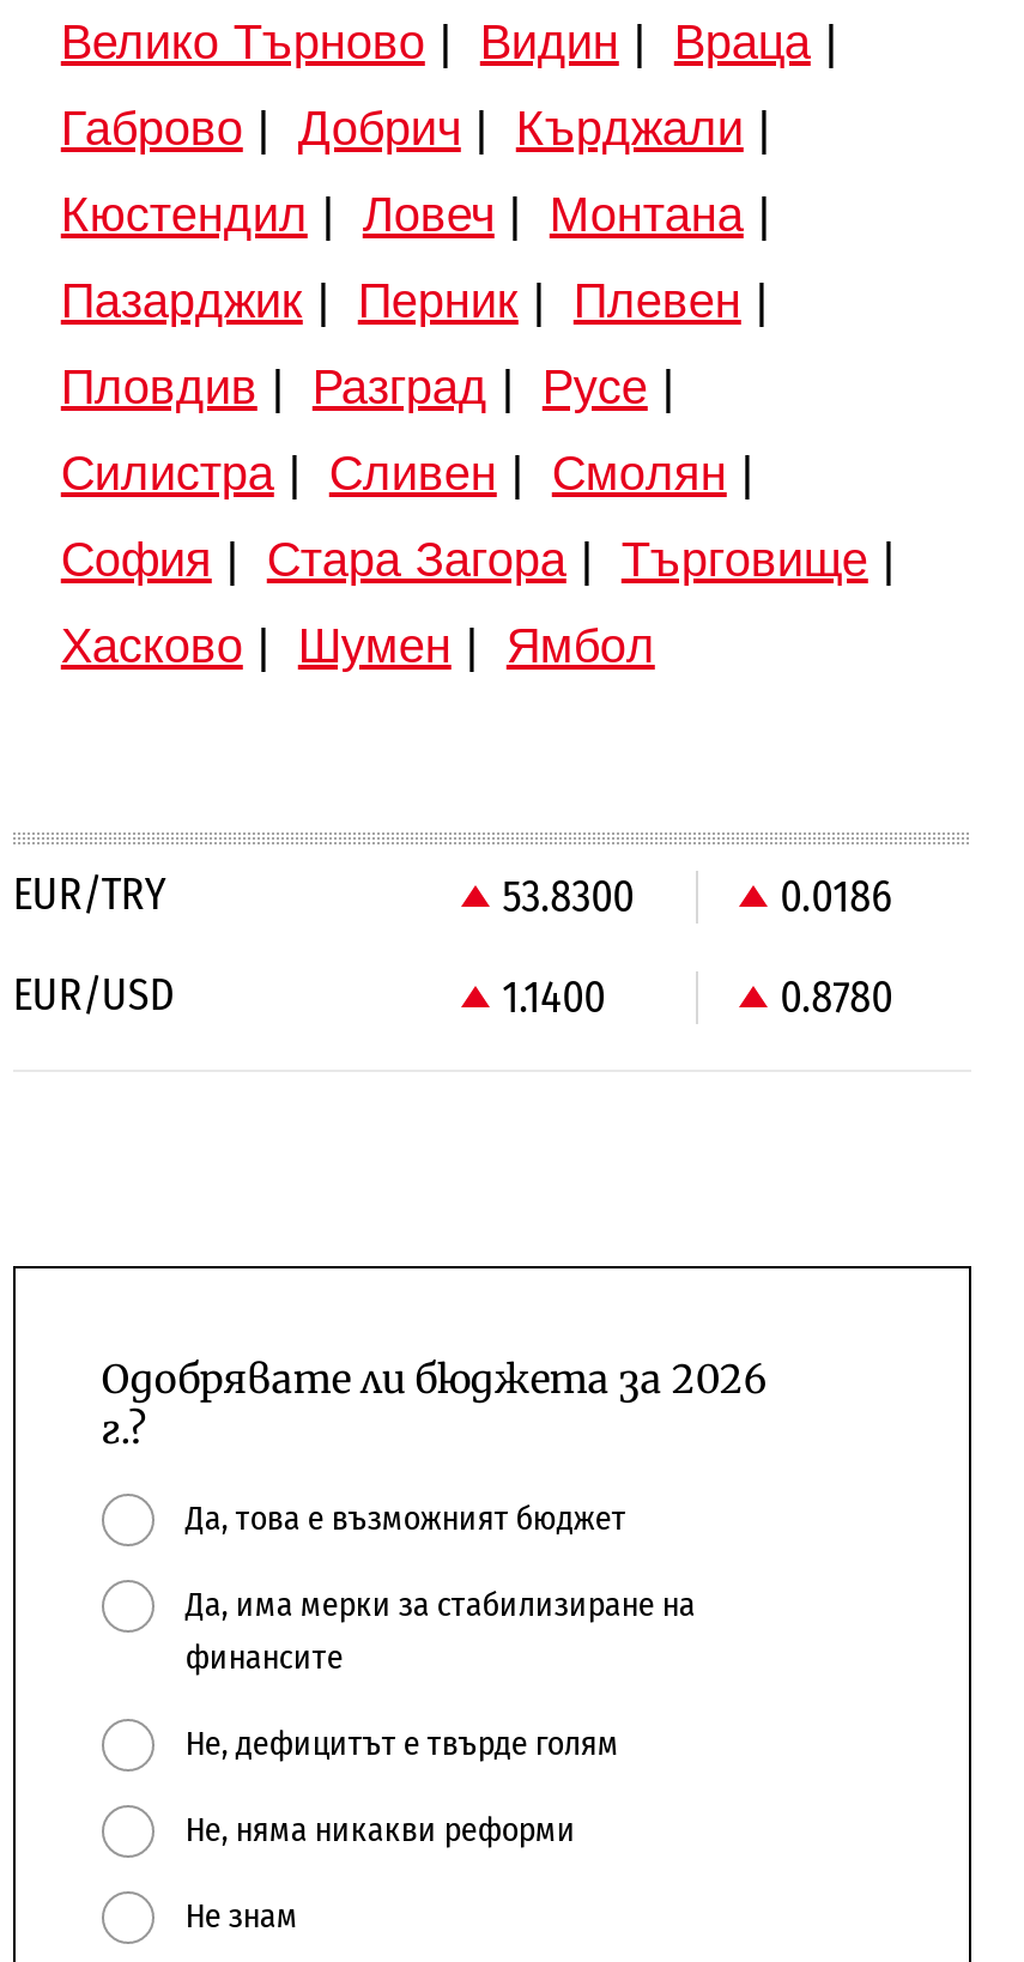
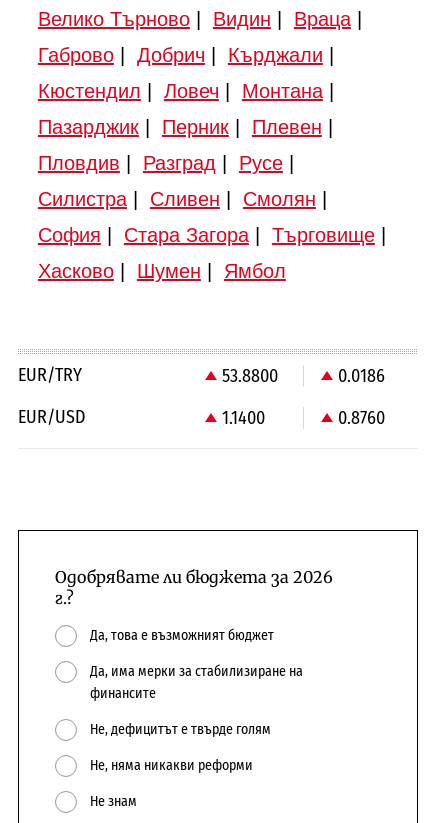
[502,871,634,923] 53.8300 -> [222,365,278,387] 53.8800
[780,971,892,1024] 0.8780 -> [338,407,385,429] 0.8760

